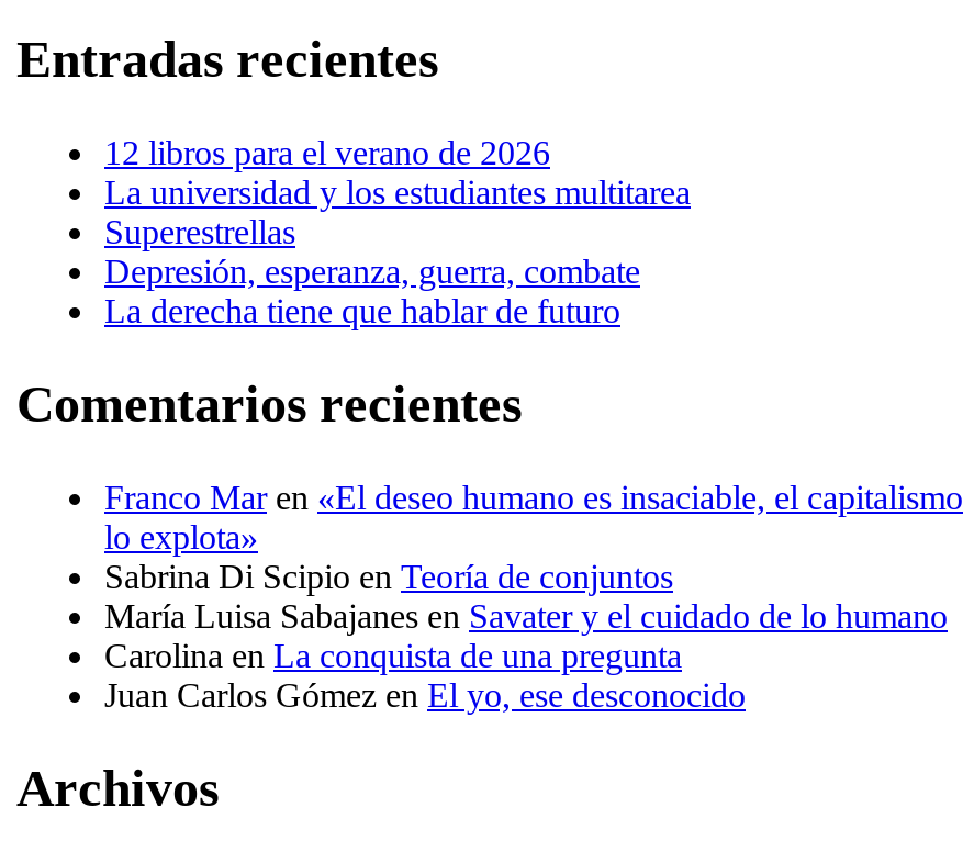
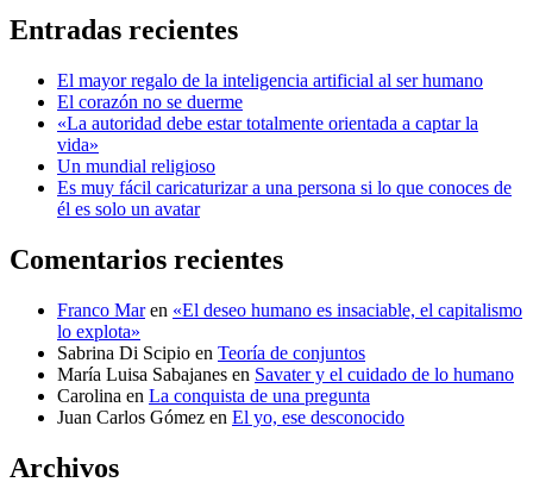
[104,135,691,330] 12 libros para el verano de 2026 | La universidad y los estudiantes multitarea | Superestrellas | Depresión, esperanza, guerra, combate | La derecha tiene que hablar de futuro -> [57,71,512,219] El mayor regalo de la inteligencia artificial al ser humano | El corazón no se duerme | «La autoridad debe estar totalmente orientada a captar la | vida» | Un mundial religioso | Es muy fácil caricaturizar a una persona si lo que conoces de | él es solo un avatar

